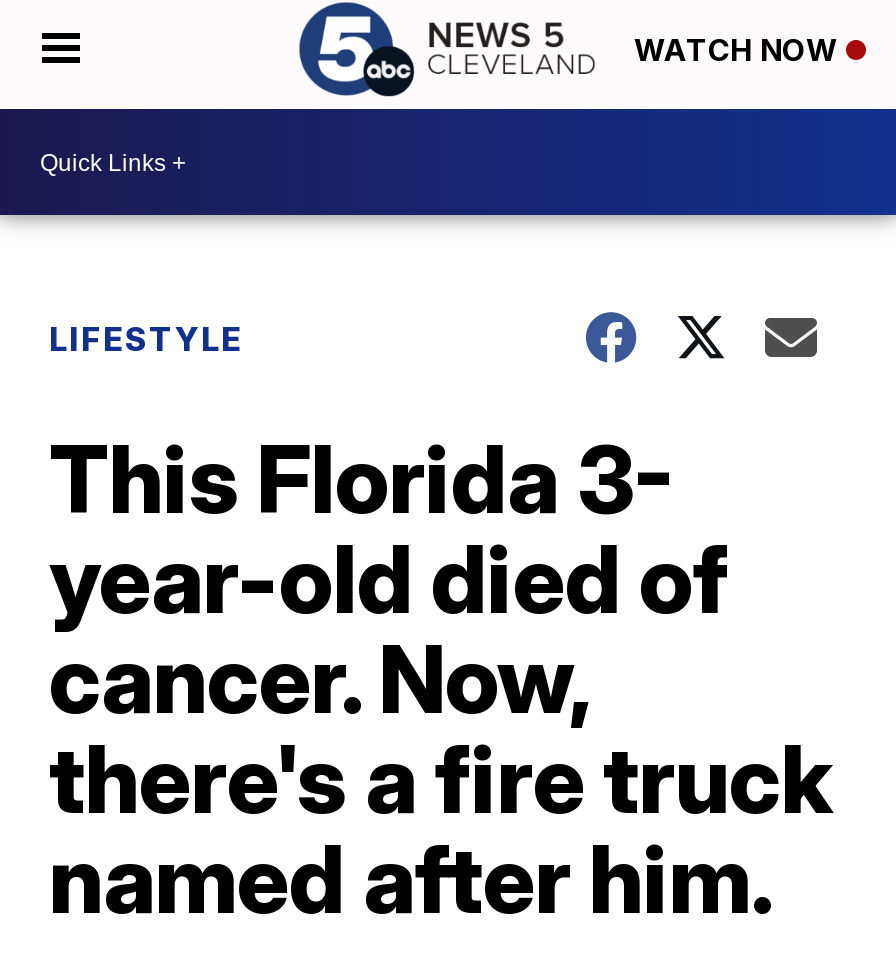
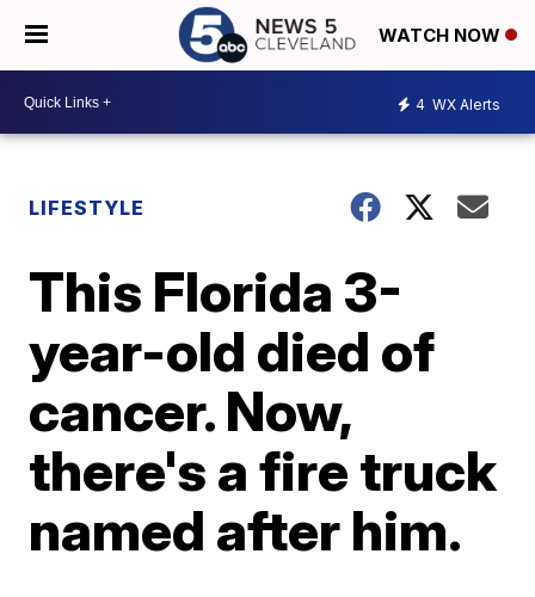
none -> [416,95,500,113] 4 WX Alerts

